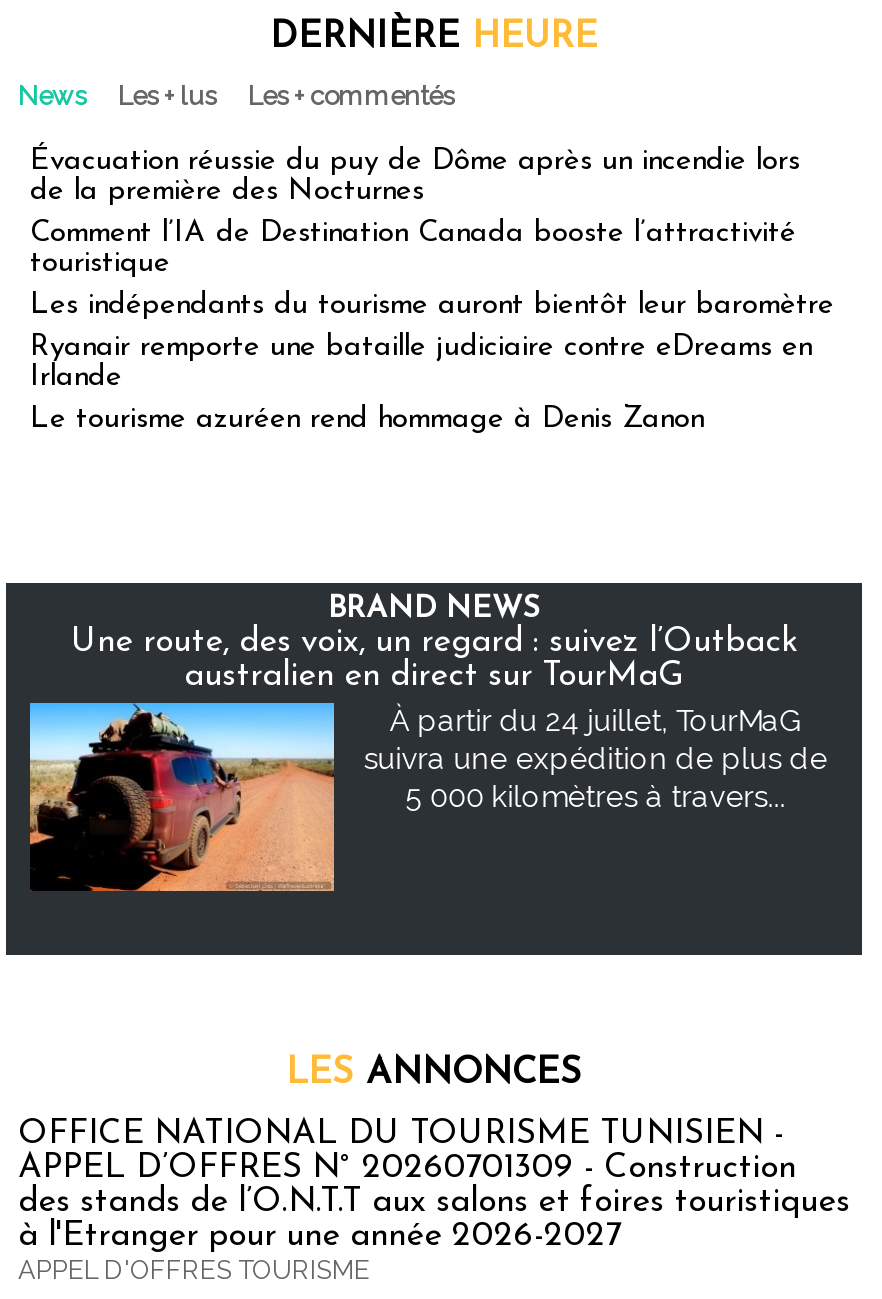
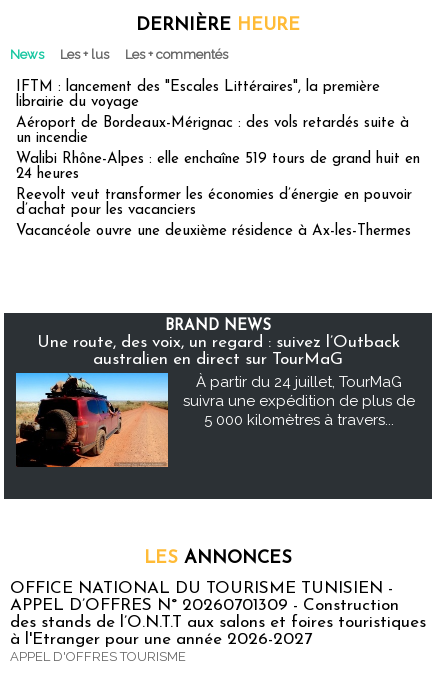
[30,147,834,435] Évacuation réussie du puy de Dôme après un incendie lors | de la première des Nocturnes | Comment l’IA de Destination Canada booste l’attractivité | touristique | Les indépendants du tourisme auront bientôt leur baromètre | Ryanair remporte une bataille judiciaire contre eDreams en | Irlande | Le tourisme azuréen rend hommage à Denis Zanon -> [16,80,420,239] IFTM : lancement des "Escales Littéraires", la première | librairie du voyage | Aéroport de Bordeaux-Mérignac : des vols retardés suite à | un incendie | Walibi Rhône-Alpes : elle enchaîne 519 tours de grand huit en | 24 heures | Reevolt veut transformer les économies d’énergie en pouvoir | d’achat pour les vacanciers | Vacancéole ouvre une deuxième résidence à Ax-les-Thermes

